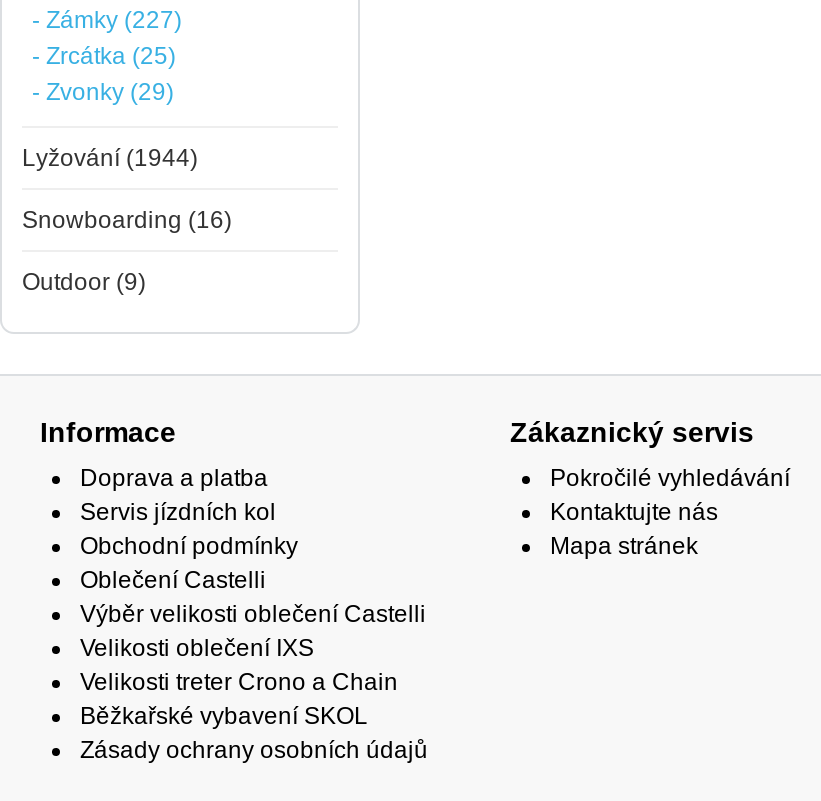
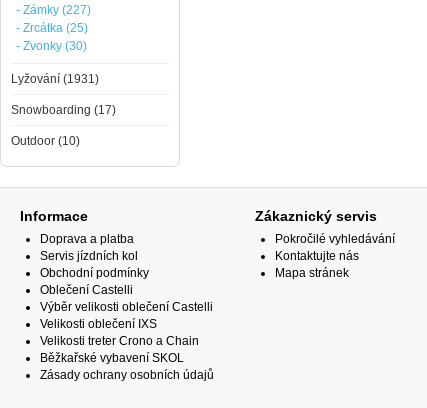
[32,78,174,106] - Zvonky (29) -> [16,39,87,53] - Zvonky (30)
[22,144,198,172] Lyžování (1944) -> [11,72,99,86] Lyžování (1931)
[22,206,232,234] Snowboarding (16) -> [11,103,116,117] Snowboarding (17)
[22,268,146,296] Outdoor (9) -> [11,134,80,148] Outdoor (10)

